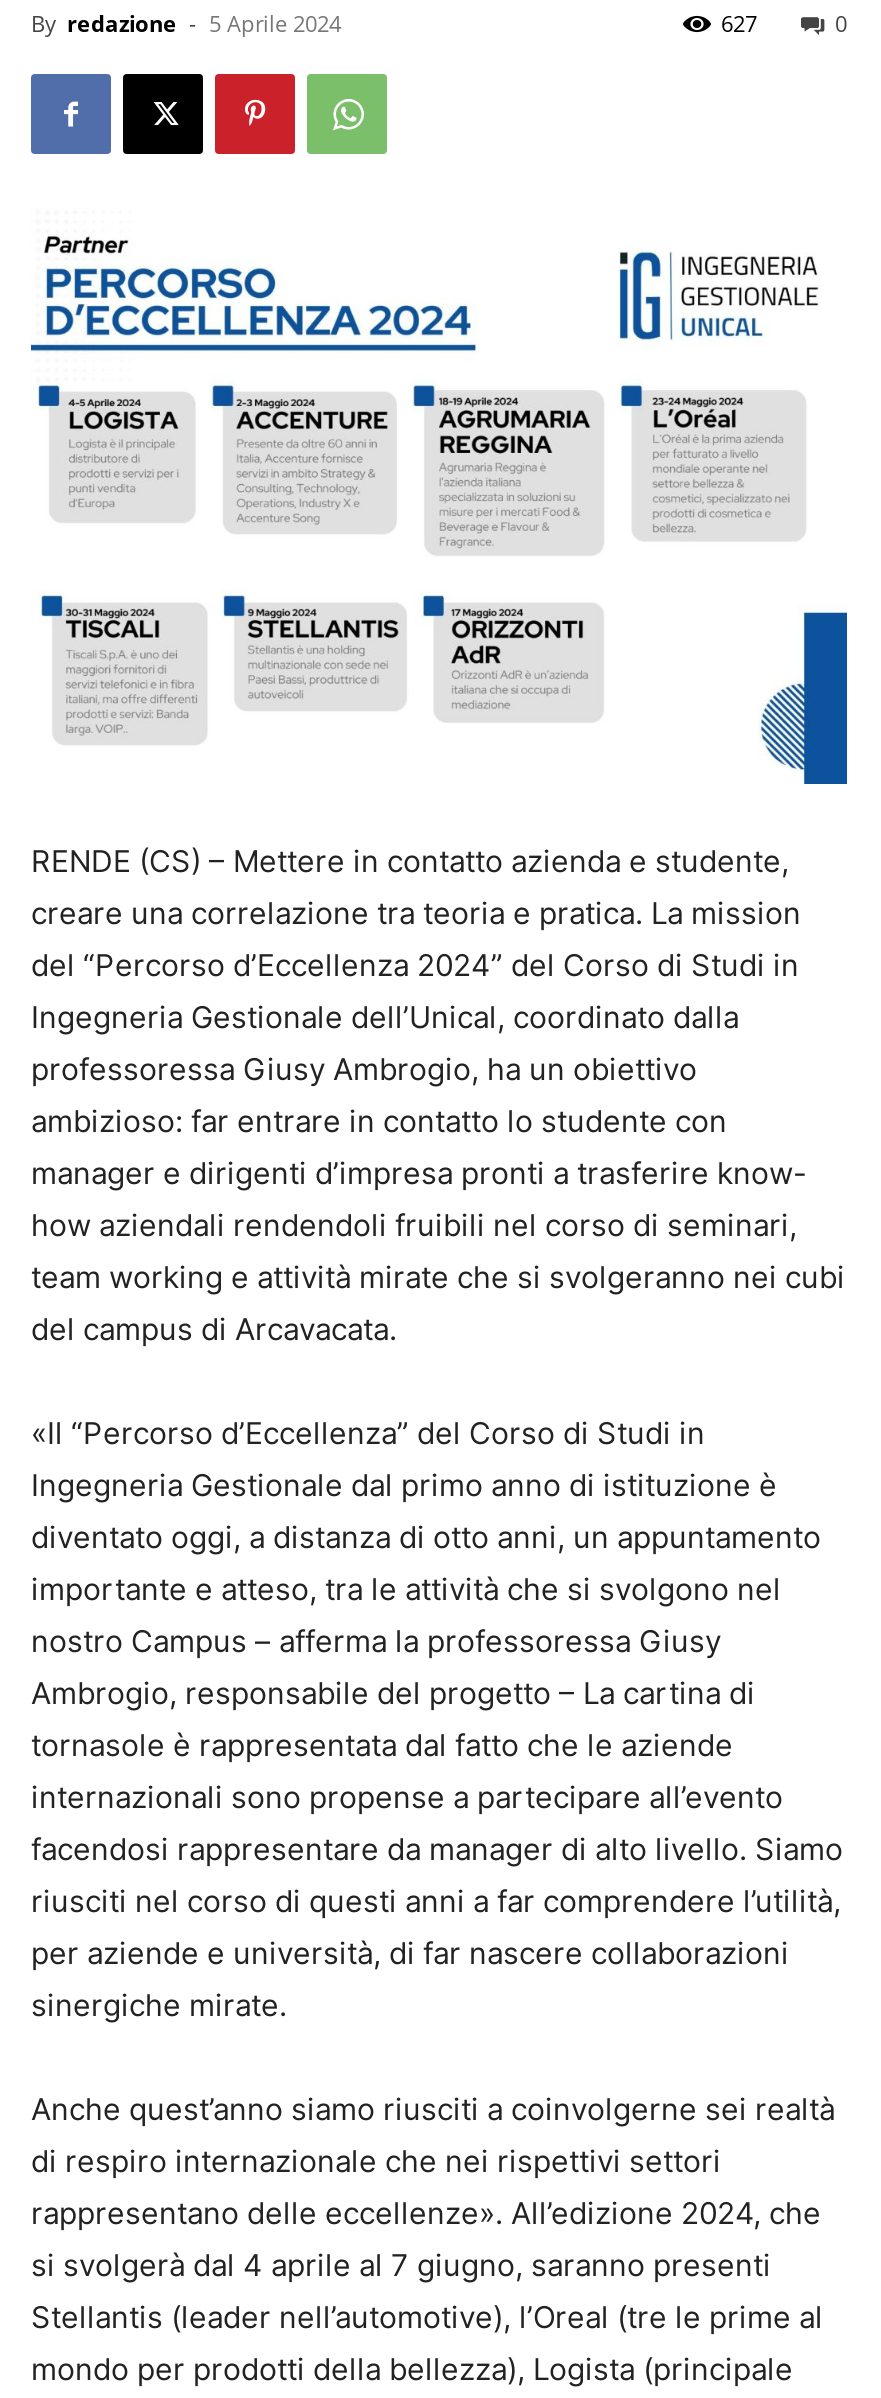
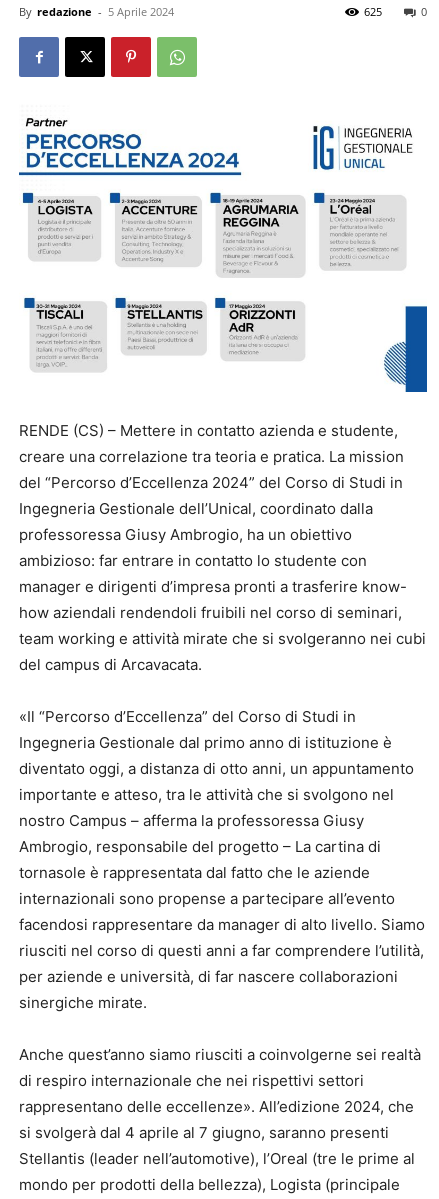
[721,8,757,38] 627 -> [364,4,382,19] 625

